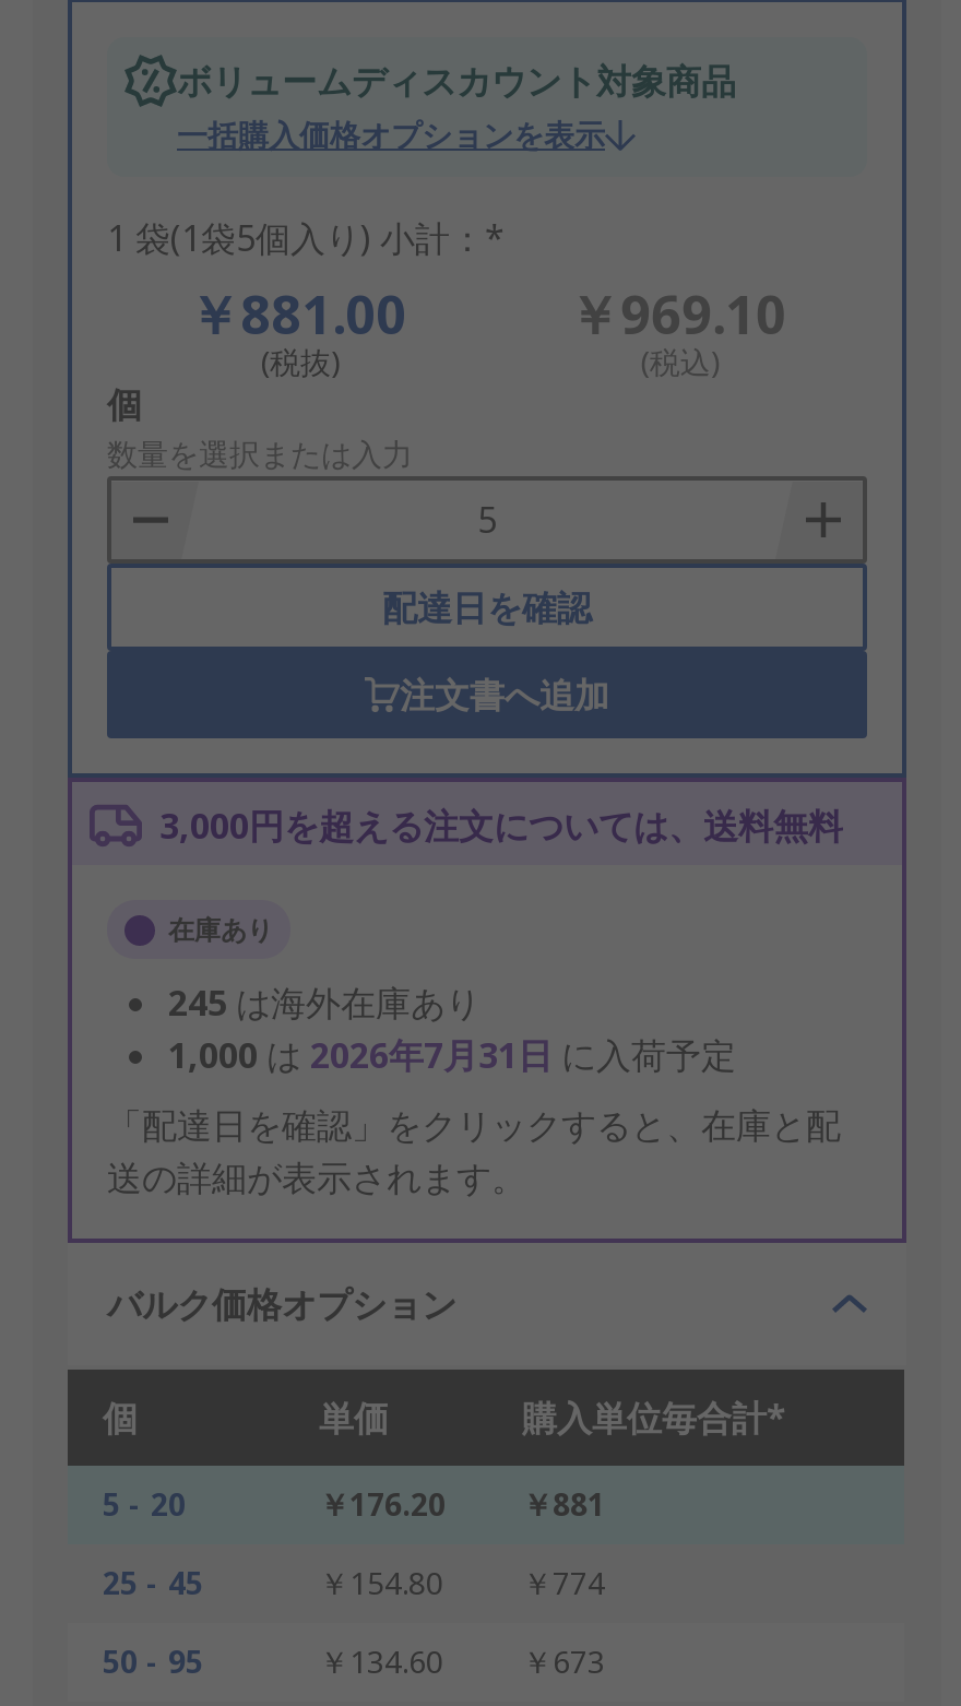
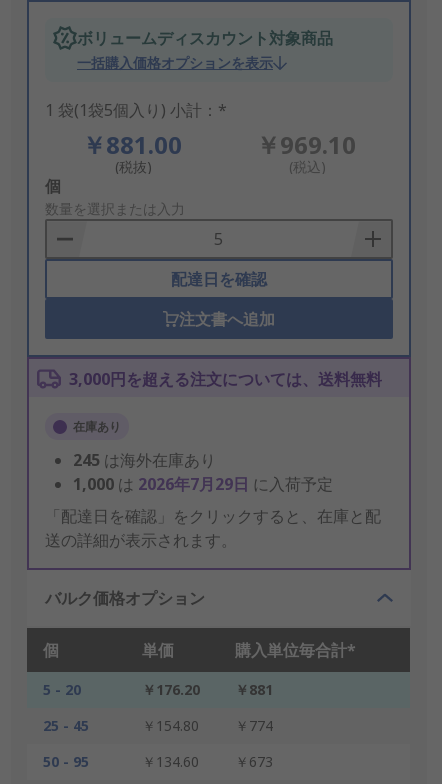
[168,1032,736,1080] 1,000は2026年7月31日に入荷予定 -> [73,473,333,495] 1,000は2026年7月29日に入荷予定

